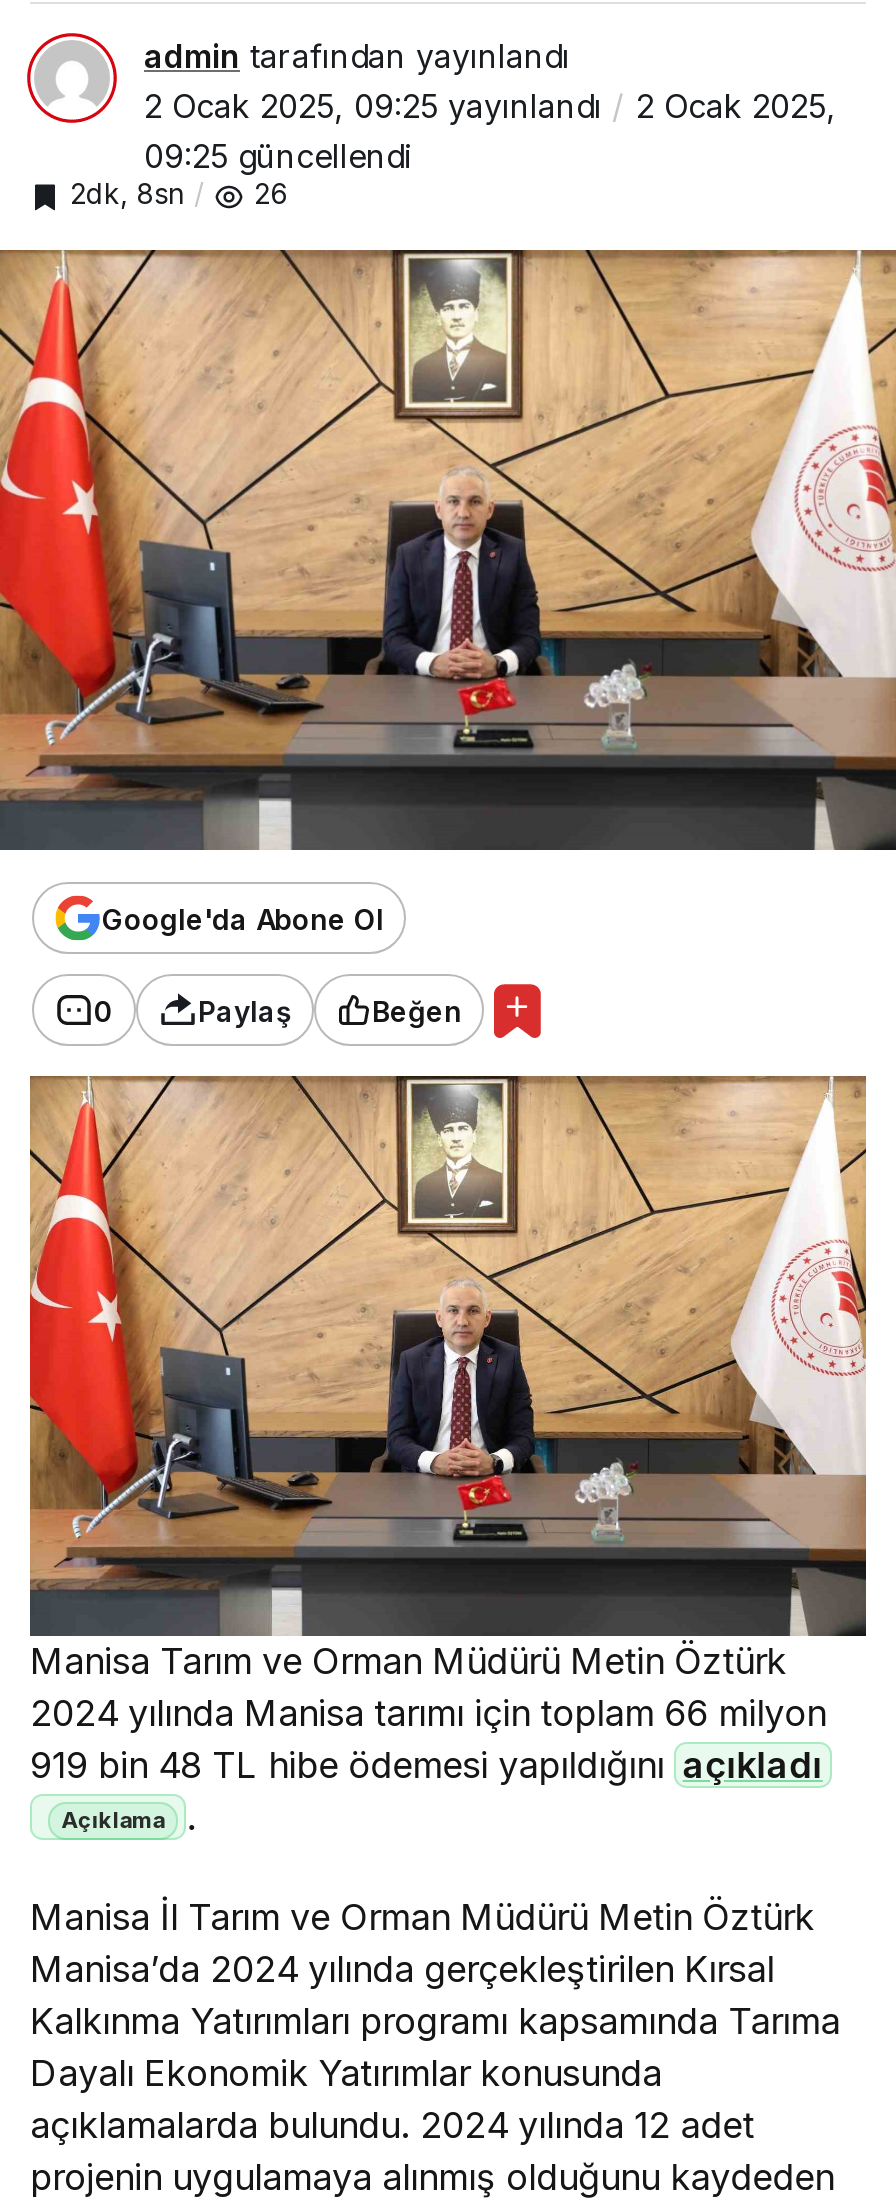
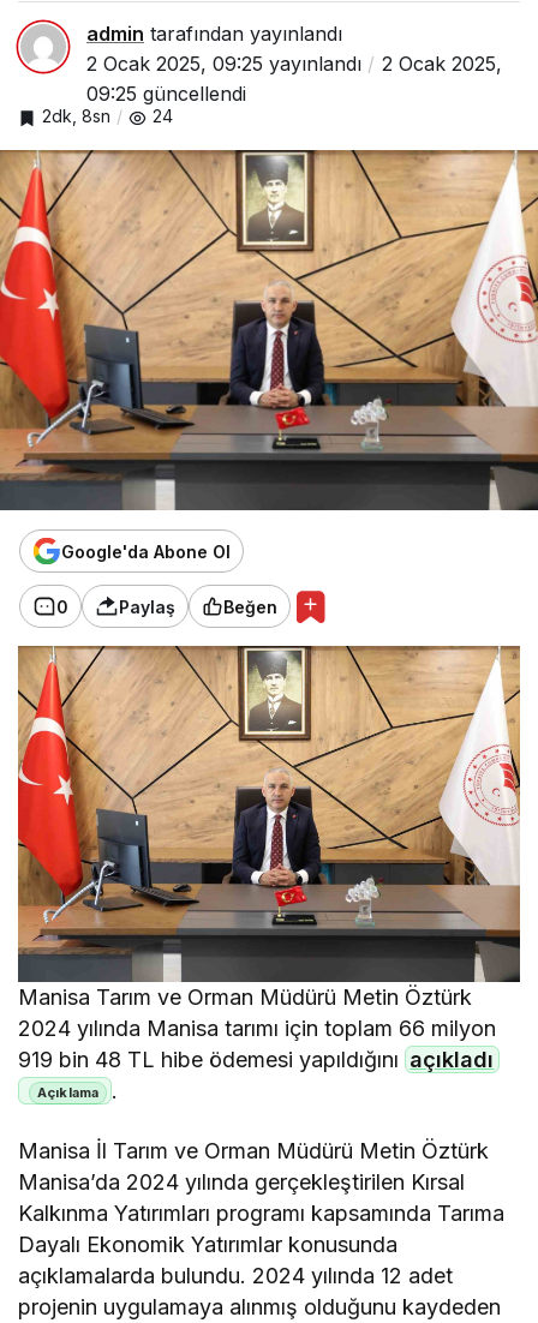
[254,176,288,210] 26 -> [153,106,173,126] 24

